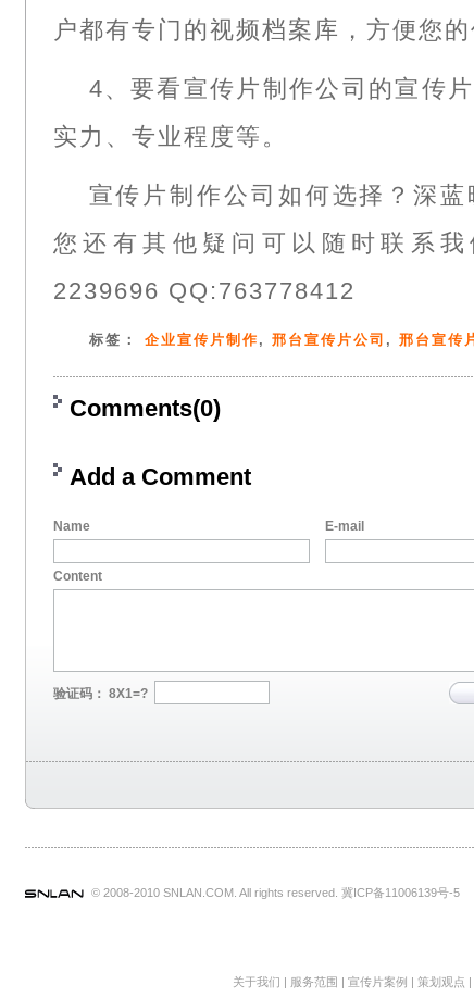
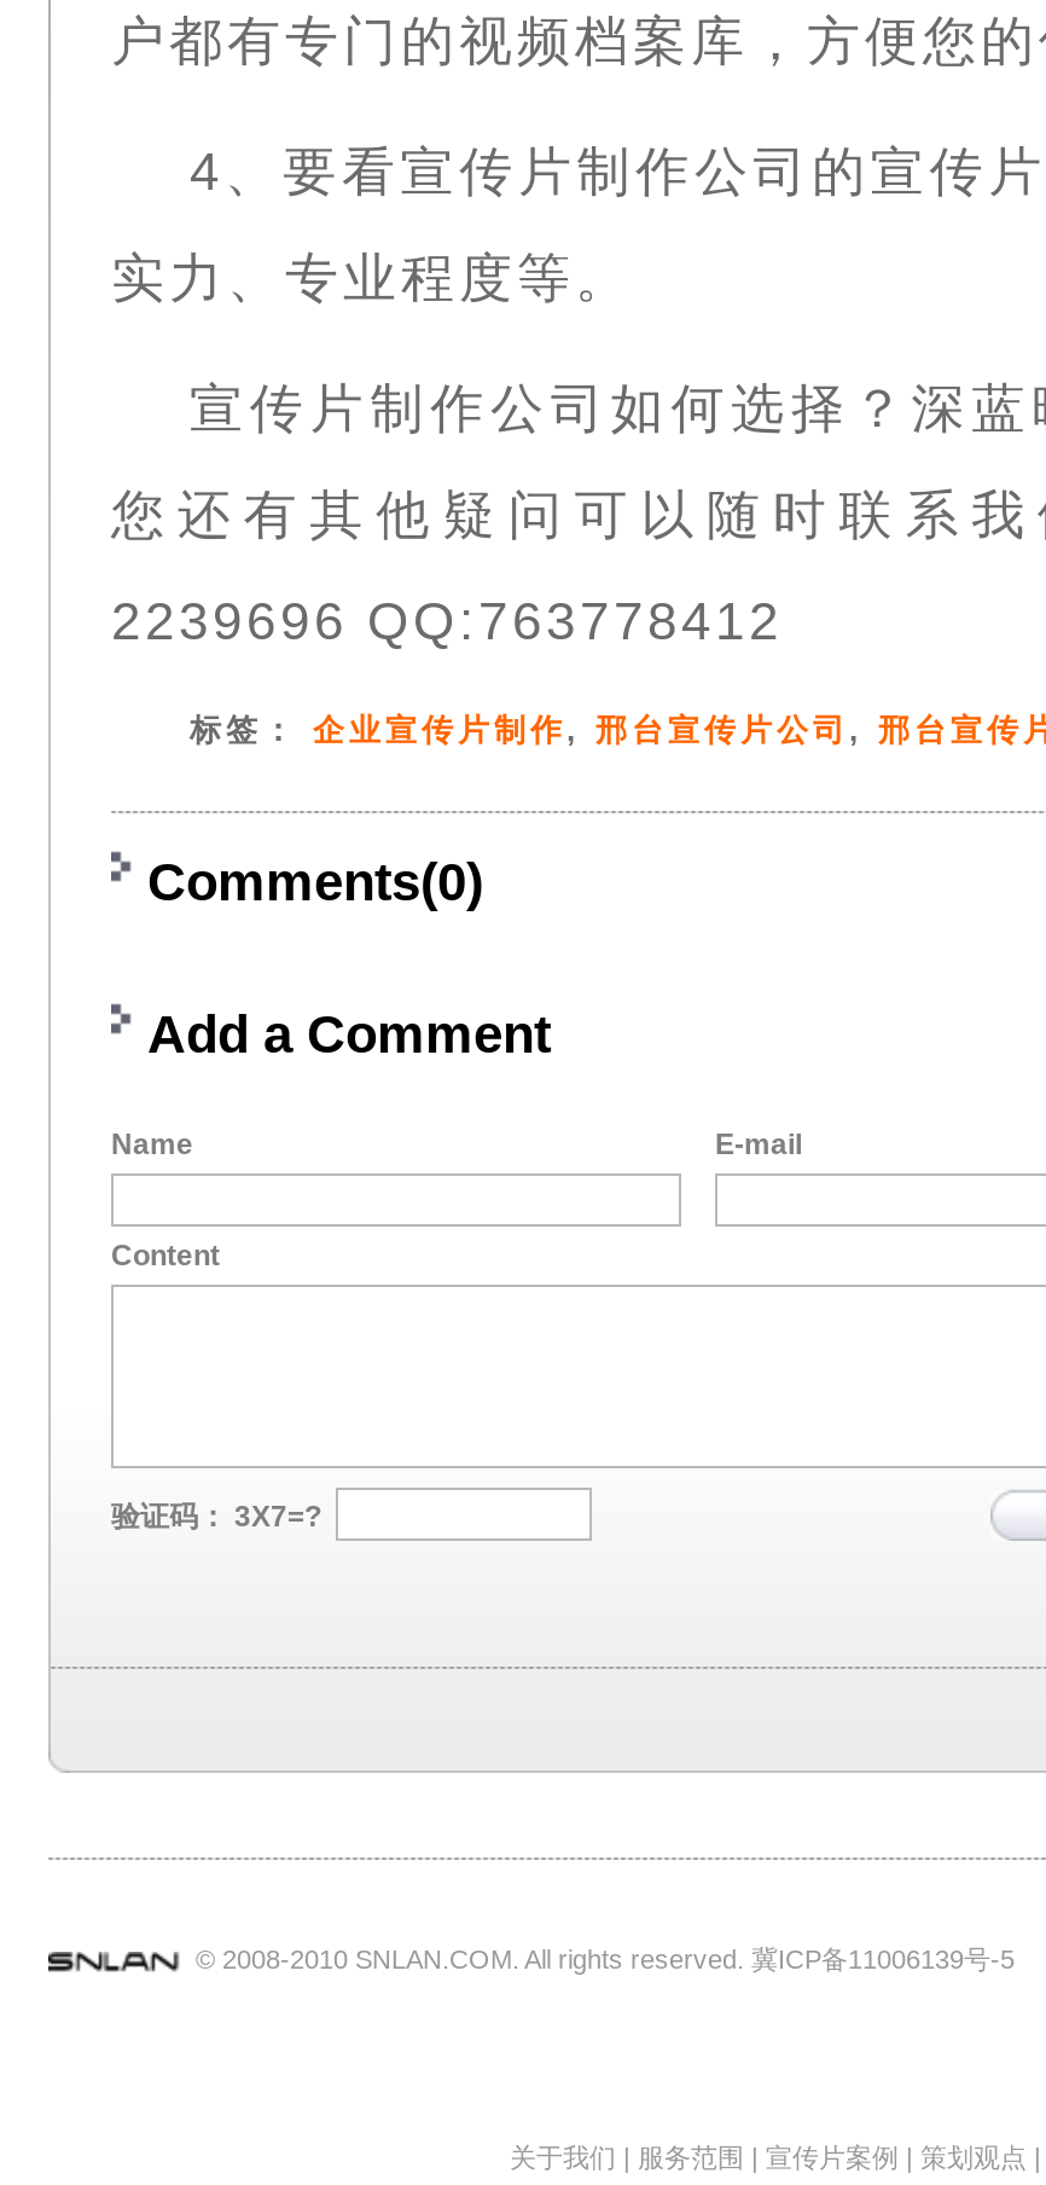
[53,686,148,701] 验证码： 8X1=? -> [111,1500,321,1534] 验证码： 3X7=?

